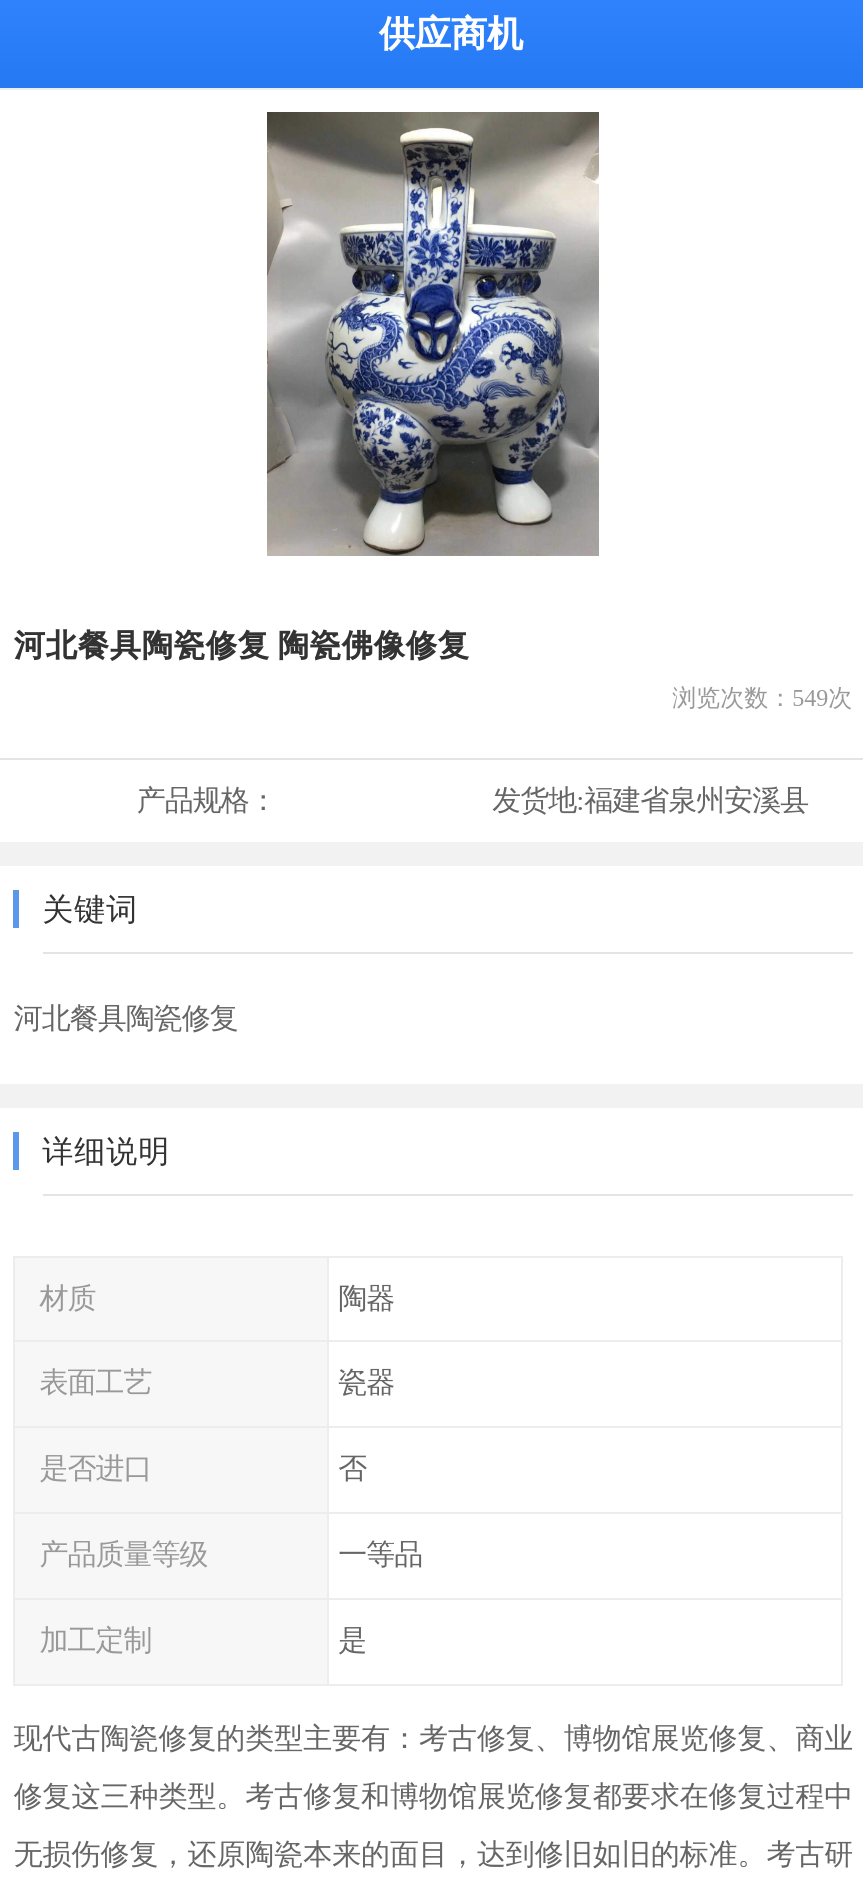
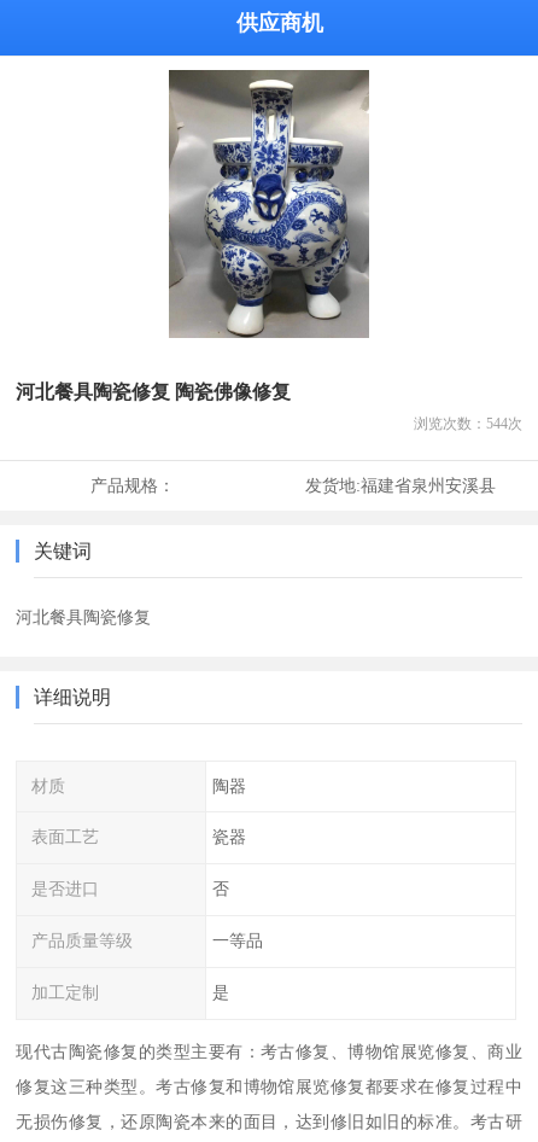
[672,683,852,711] 浏览次数：549次 -> [413,415,522,432] 浏览次数：544次

